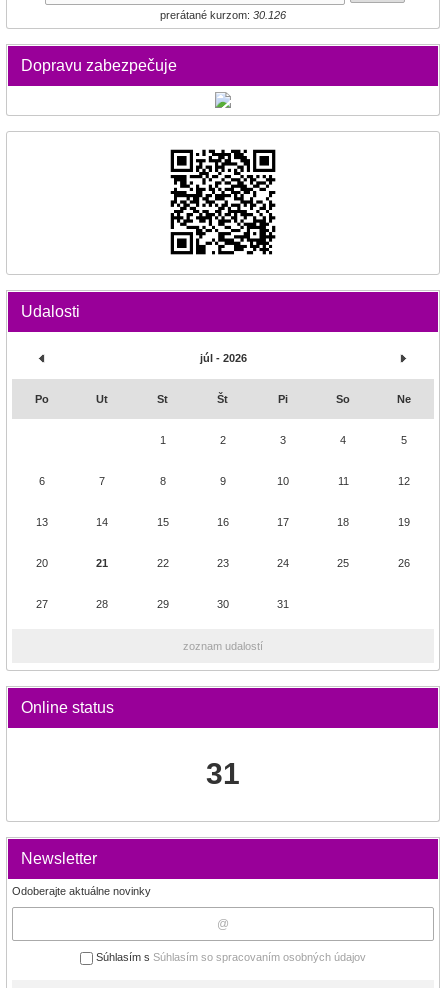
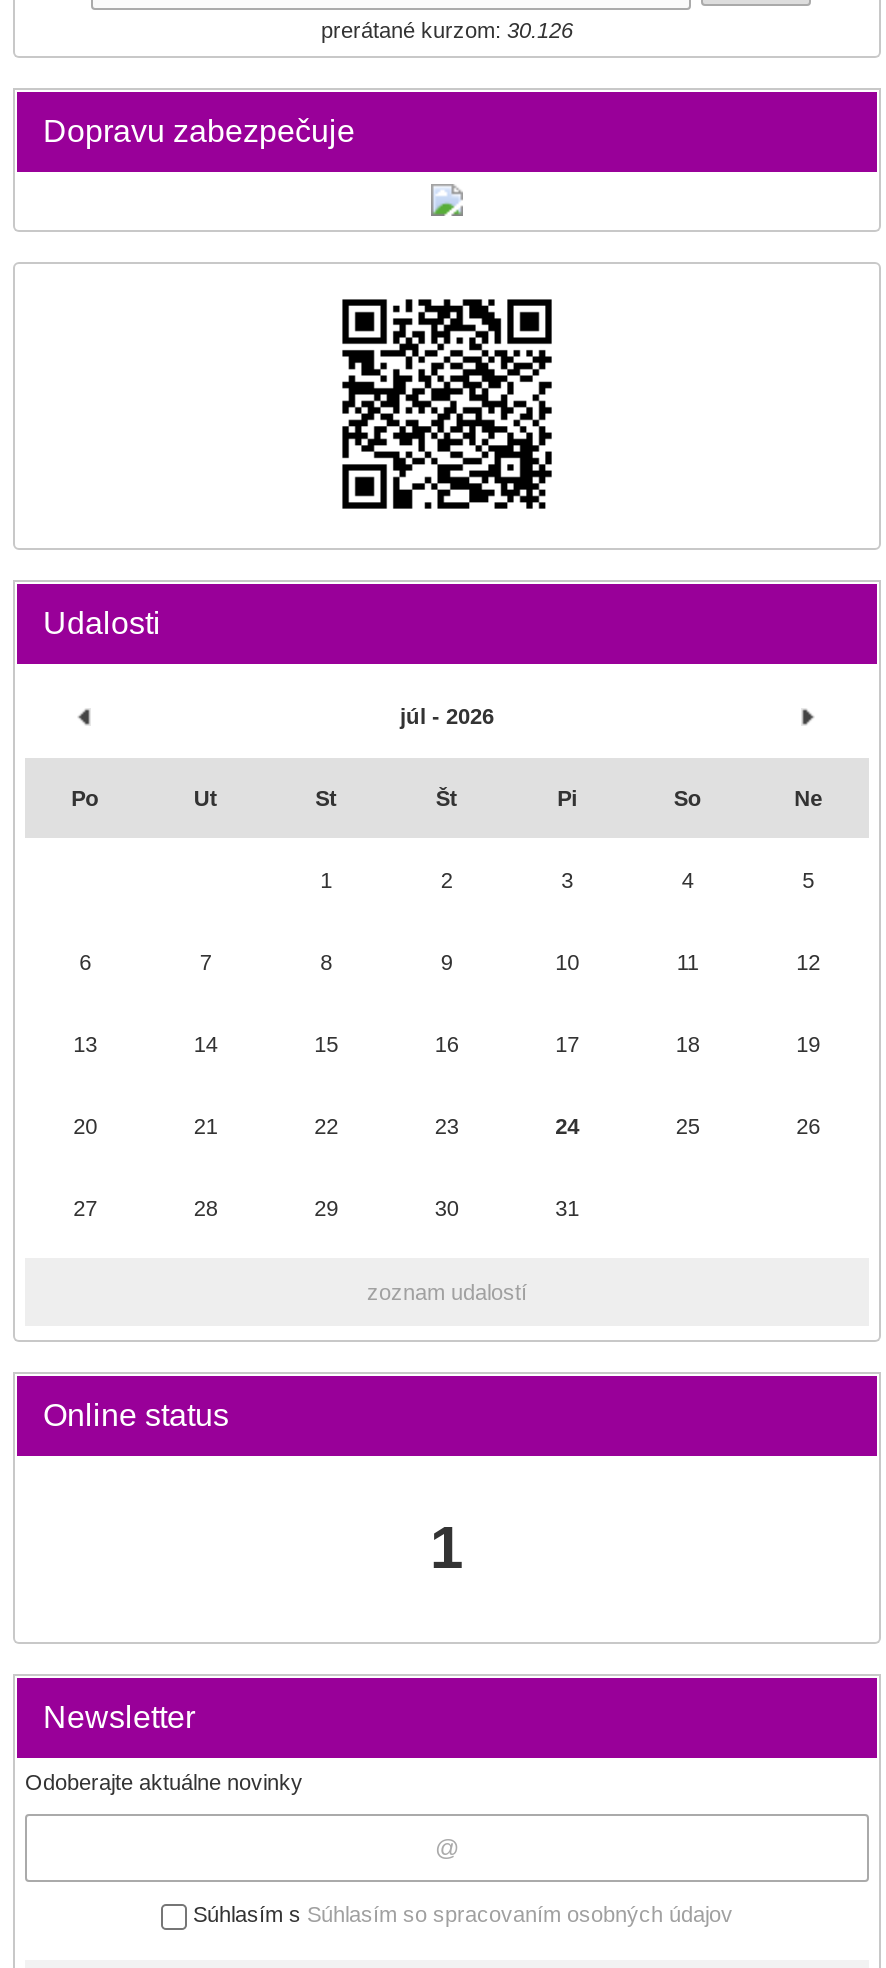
[206,757,240,790] 31 -> [430,1515,464,1581] 1

